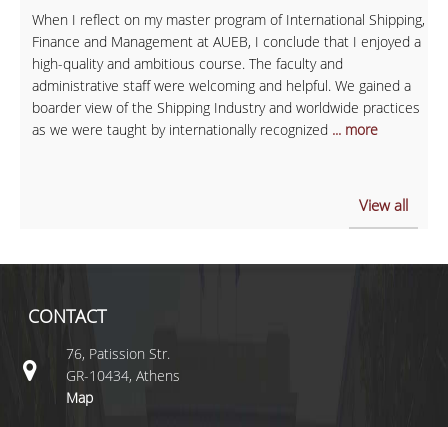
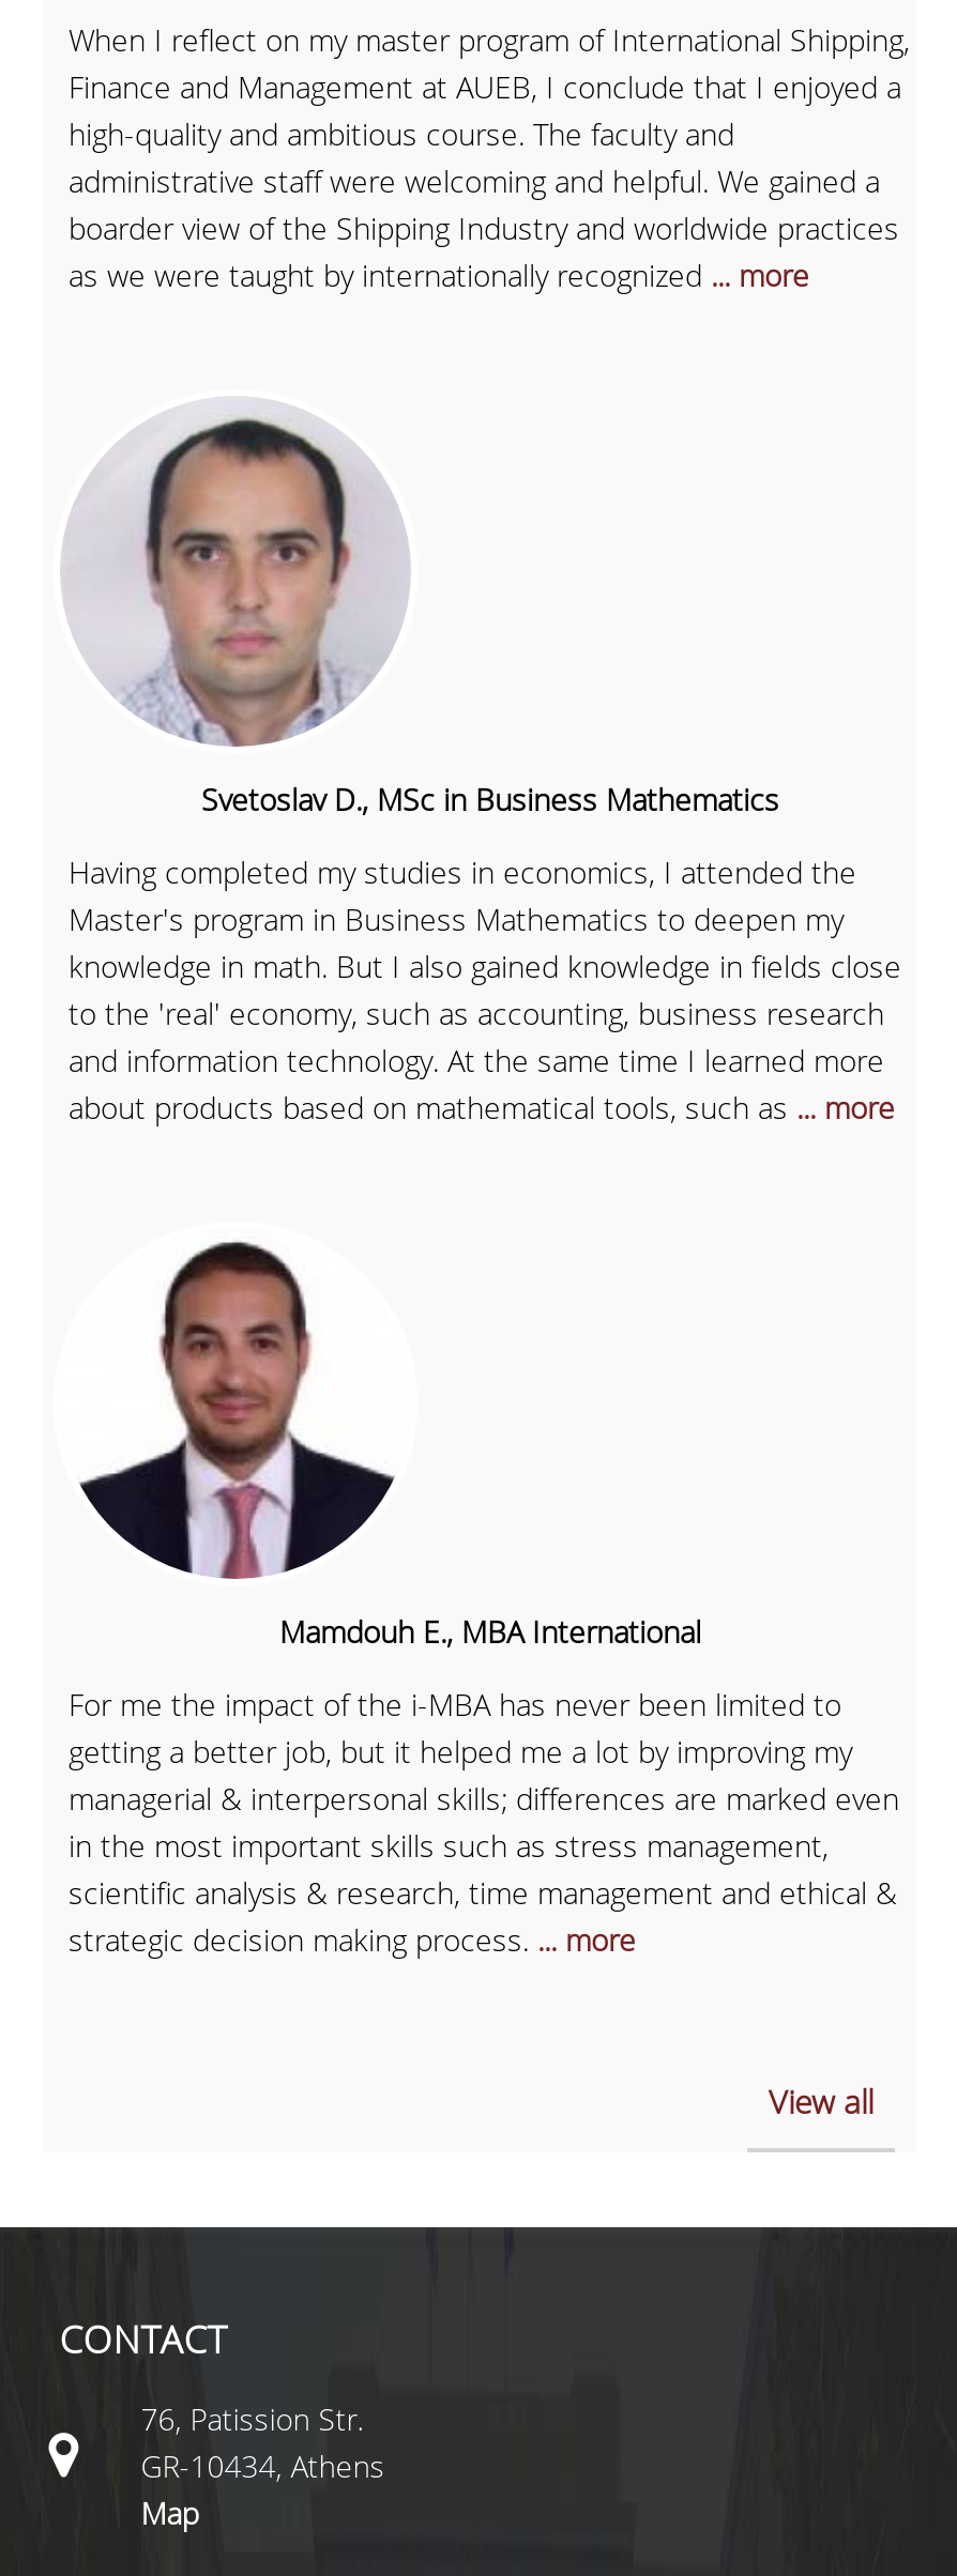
none -> [62,407,901,1126] [image] | Svetoslav D., MSc in Business Mathematics | Having completed my studies in economics, I attended the | Master's program in Business Mathematics to deepen my | knowledge in math. But I also gained knowledge in fields close | to the 'real' economy, such as accounting, business research | and information technology. At the same time I learned more | about products based on mathematical tools, such as... more
none -> [69,1239,899,1959] [image] | Mamdouh E., MBA International | For me the impact of the i-MBA has never been limited to | getting a better job, but it helped me a lot by improving my | managerial & interpersonal skills; differences are marked even | in the most important skills such as stress management, | scientific analysis & research, time management and ethical & | strategic decision making process.... more

